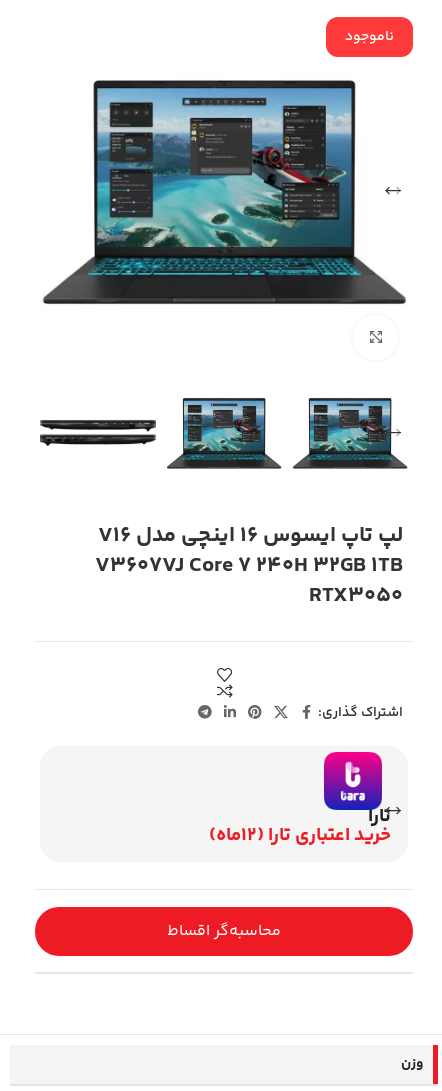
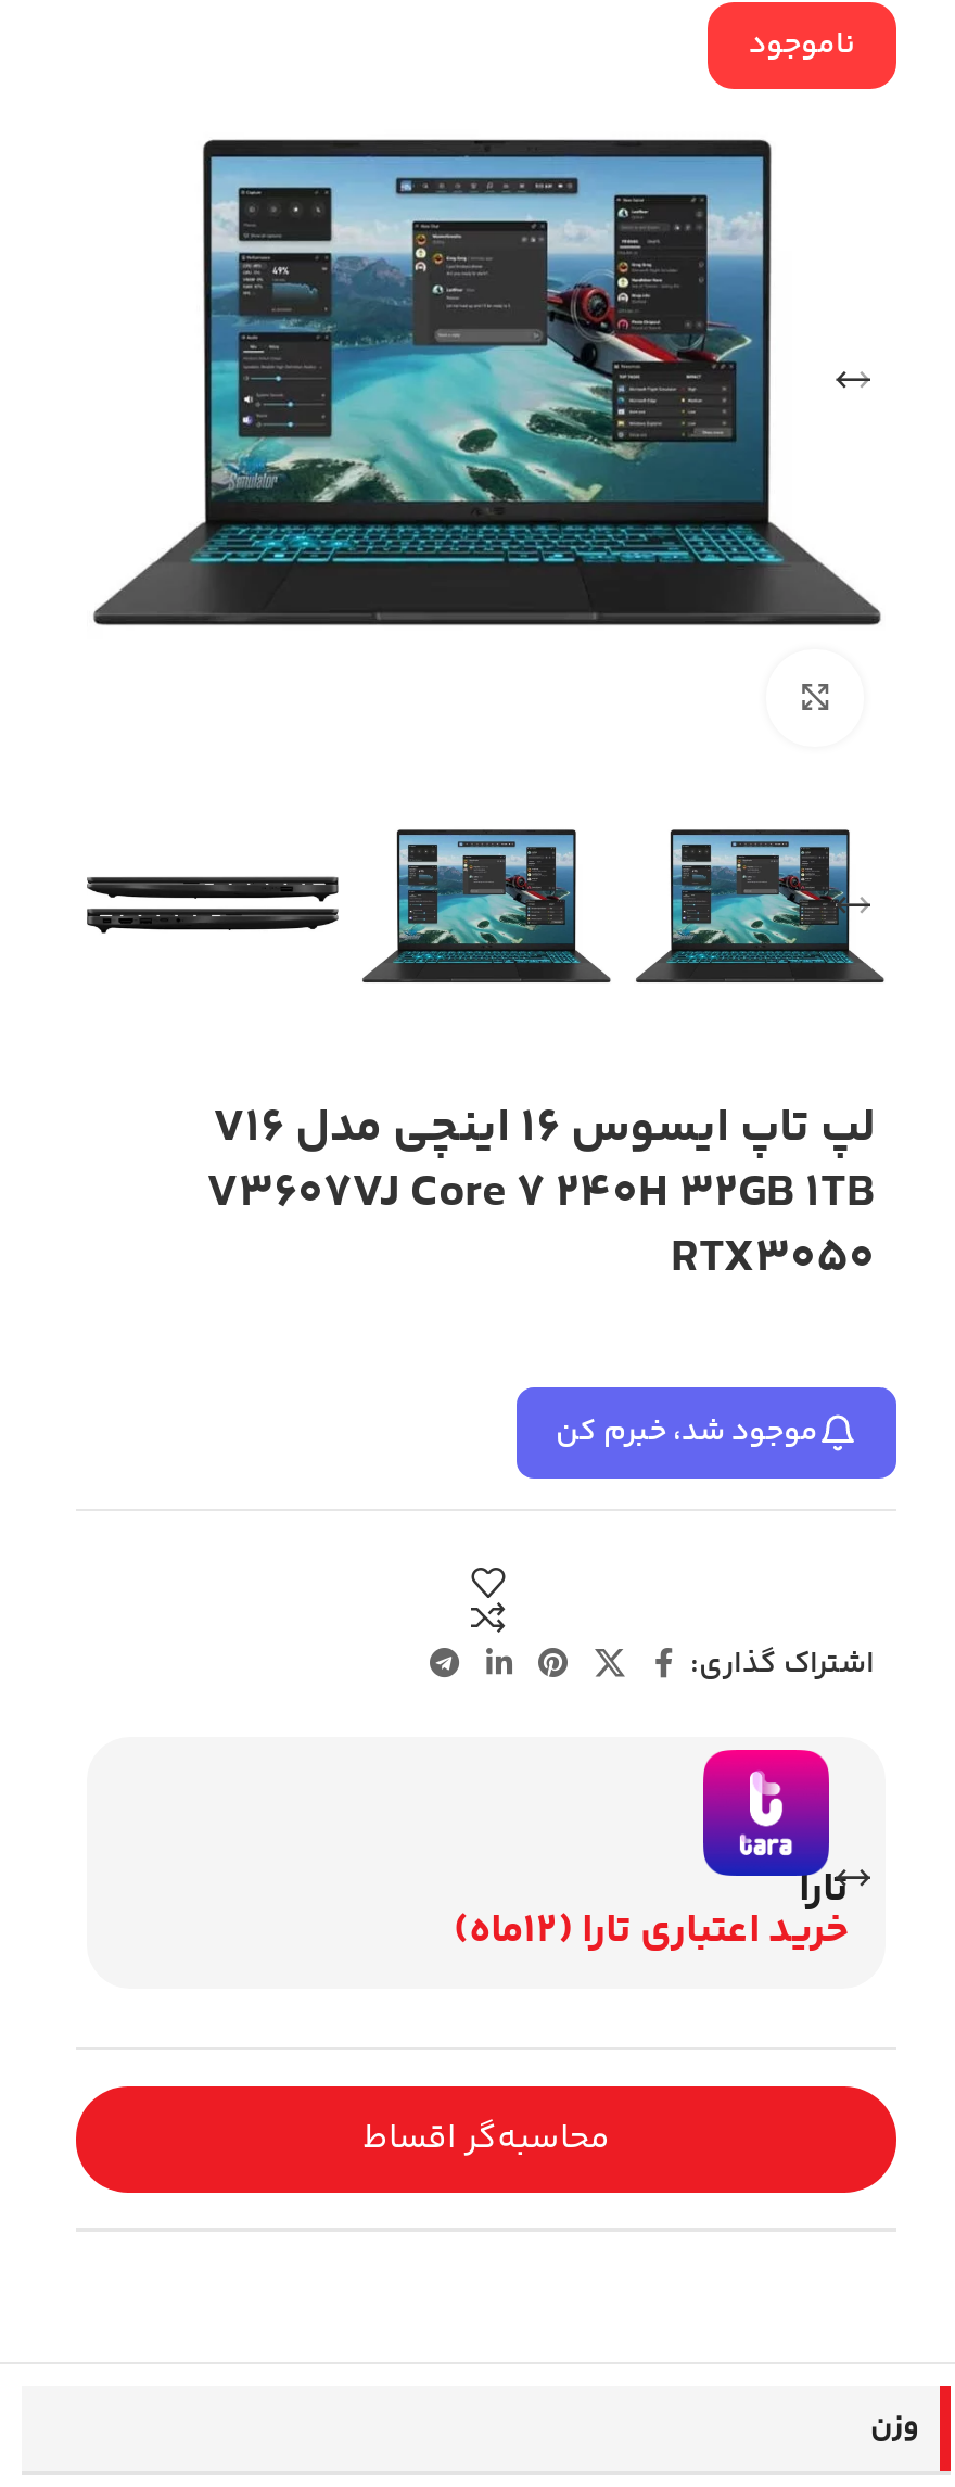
none -> [556,1409,818,1457] موجود شد، خبرم کن

